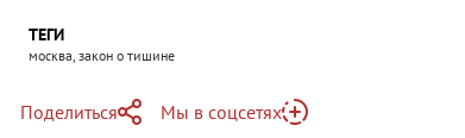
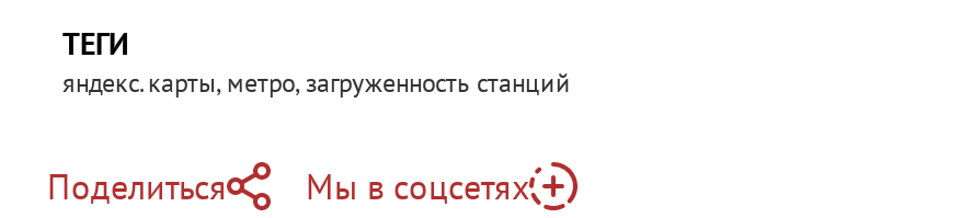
[29,46,175,64] москва, закон о тишине -> [62,66,571,99] яндекс.карты, метро, загруженность станций

